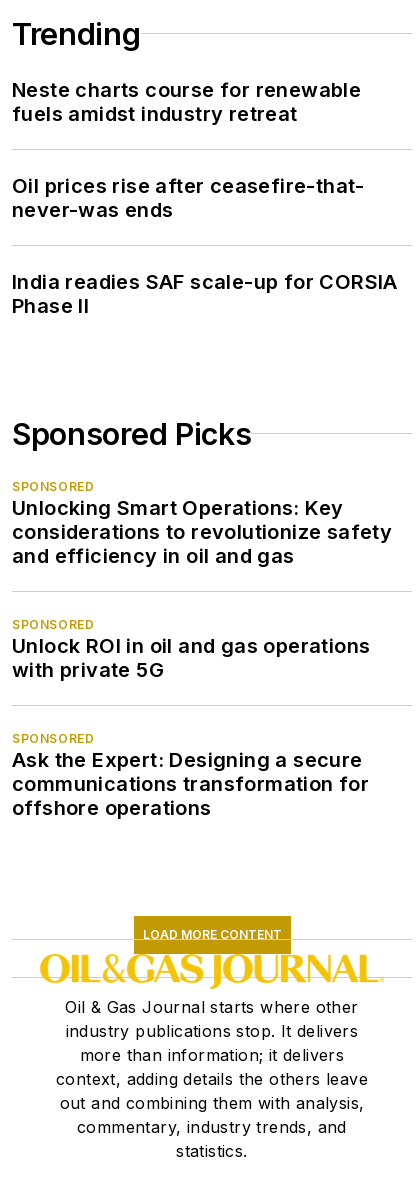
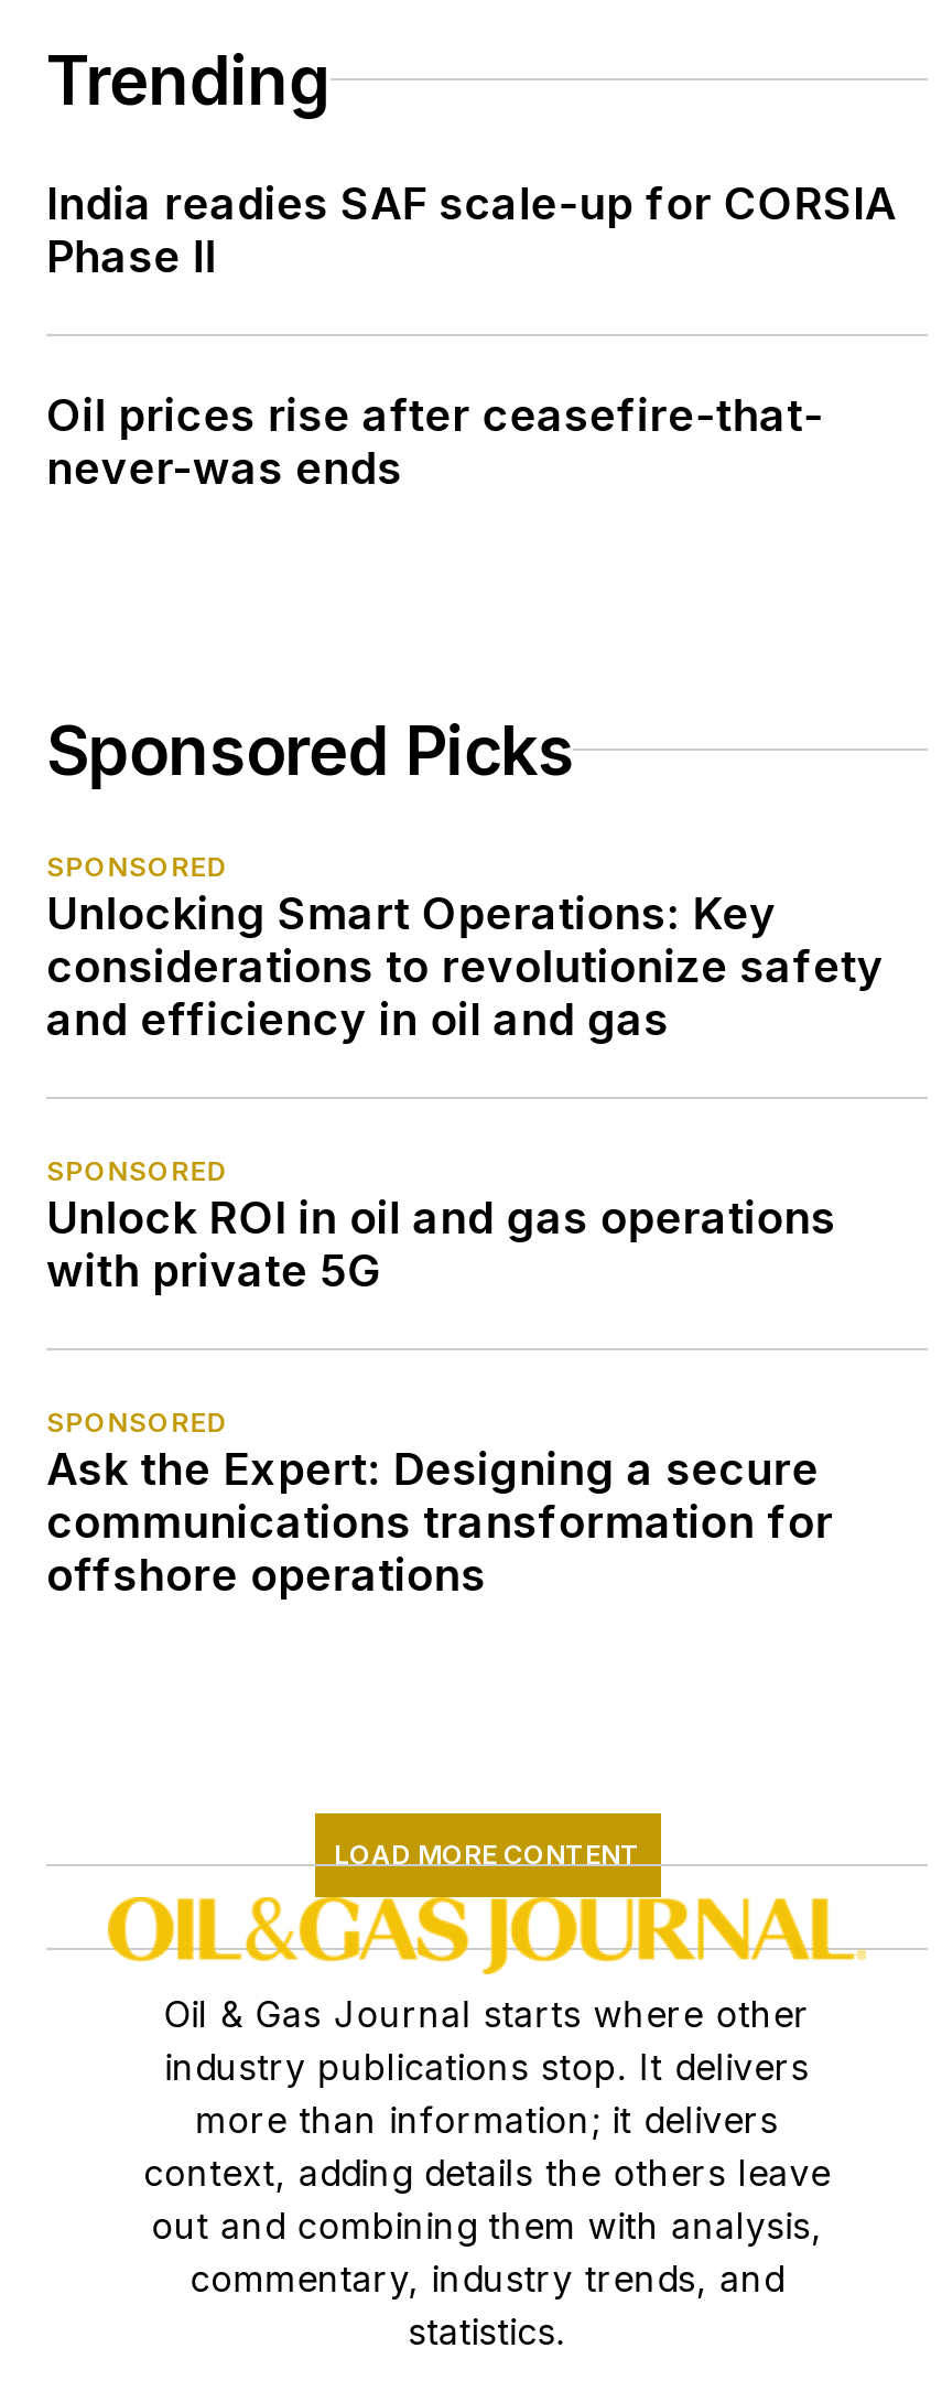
[12,78,361,126] Neste charts course for renewable | fuels amidst industry retreat -> none
moved [12,270,398,318] -> [46,177,896,283]: India readies SAF scale-up for CORSIA | Phase II

